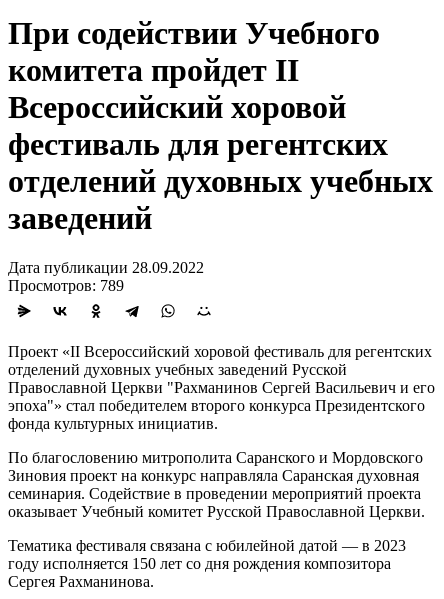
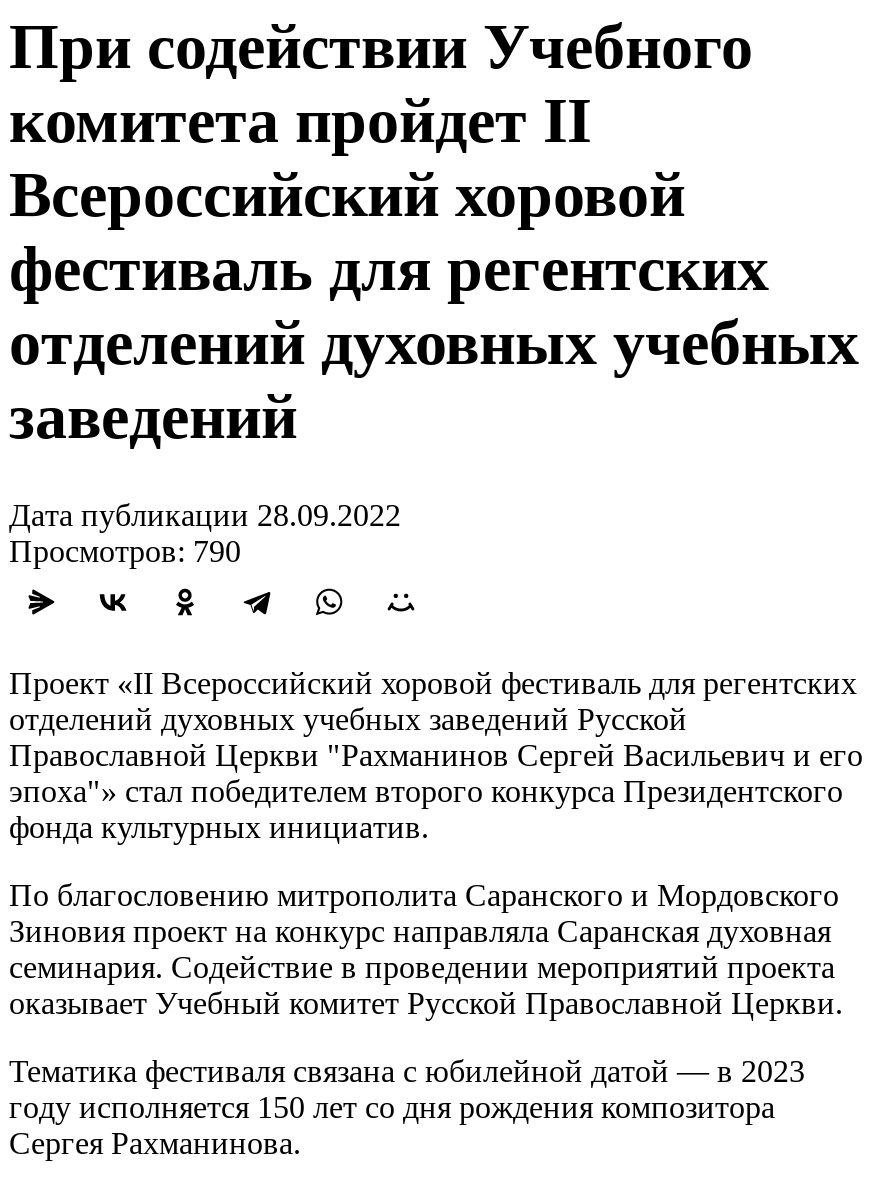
[8,277,124,294] Просмотров: 789 -> [9,534,241,568] Просмотров: 790

